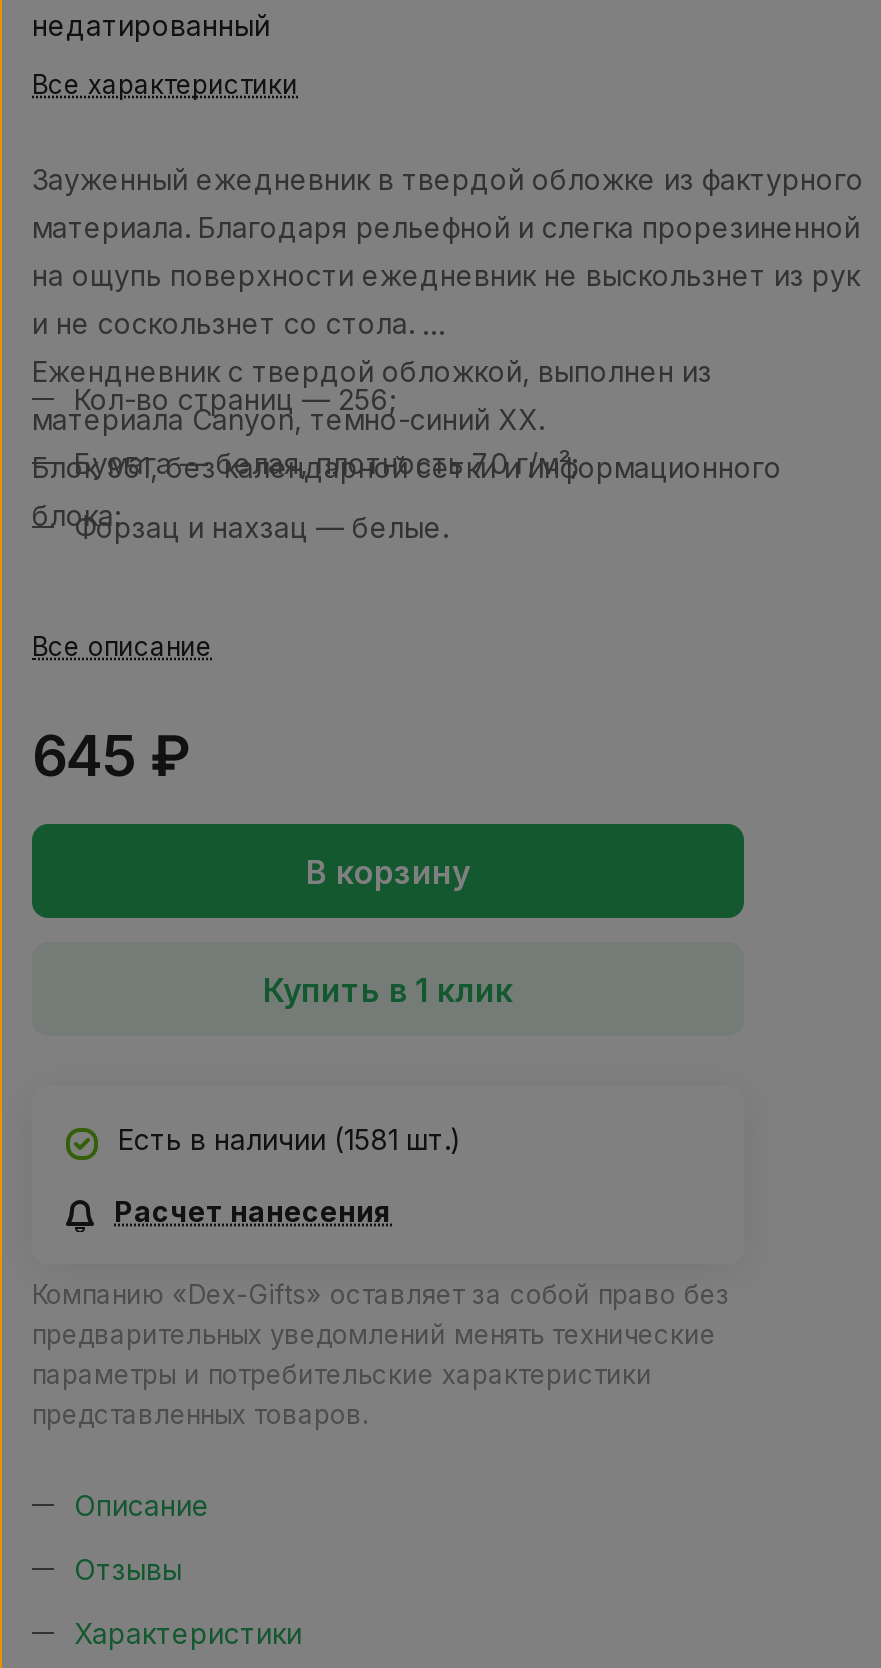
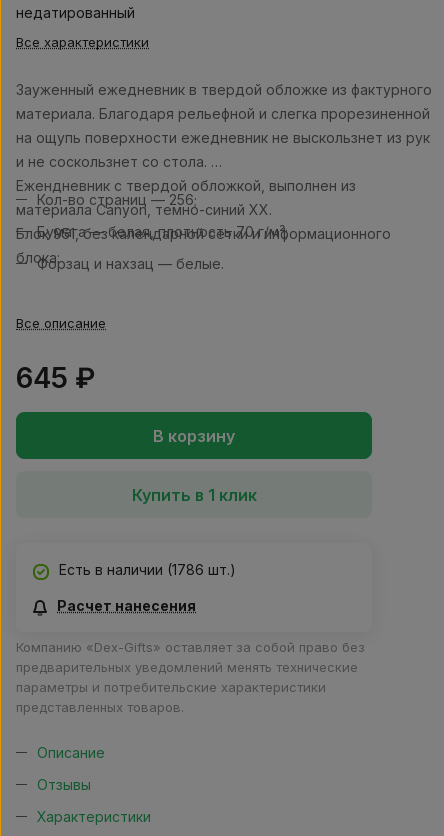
[118,1123,462,1157] Есть в наличии (1581 шт.) -> [59,561,236,578] Есть в наличии (1786 шт.)

